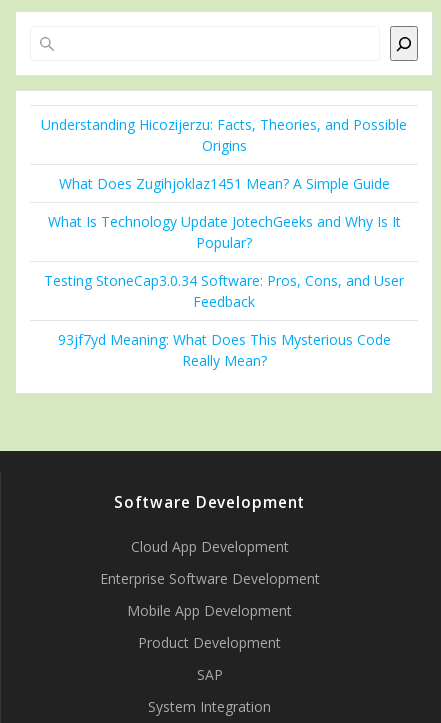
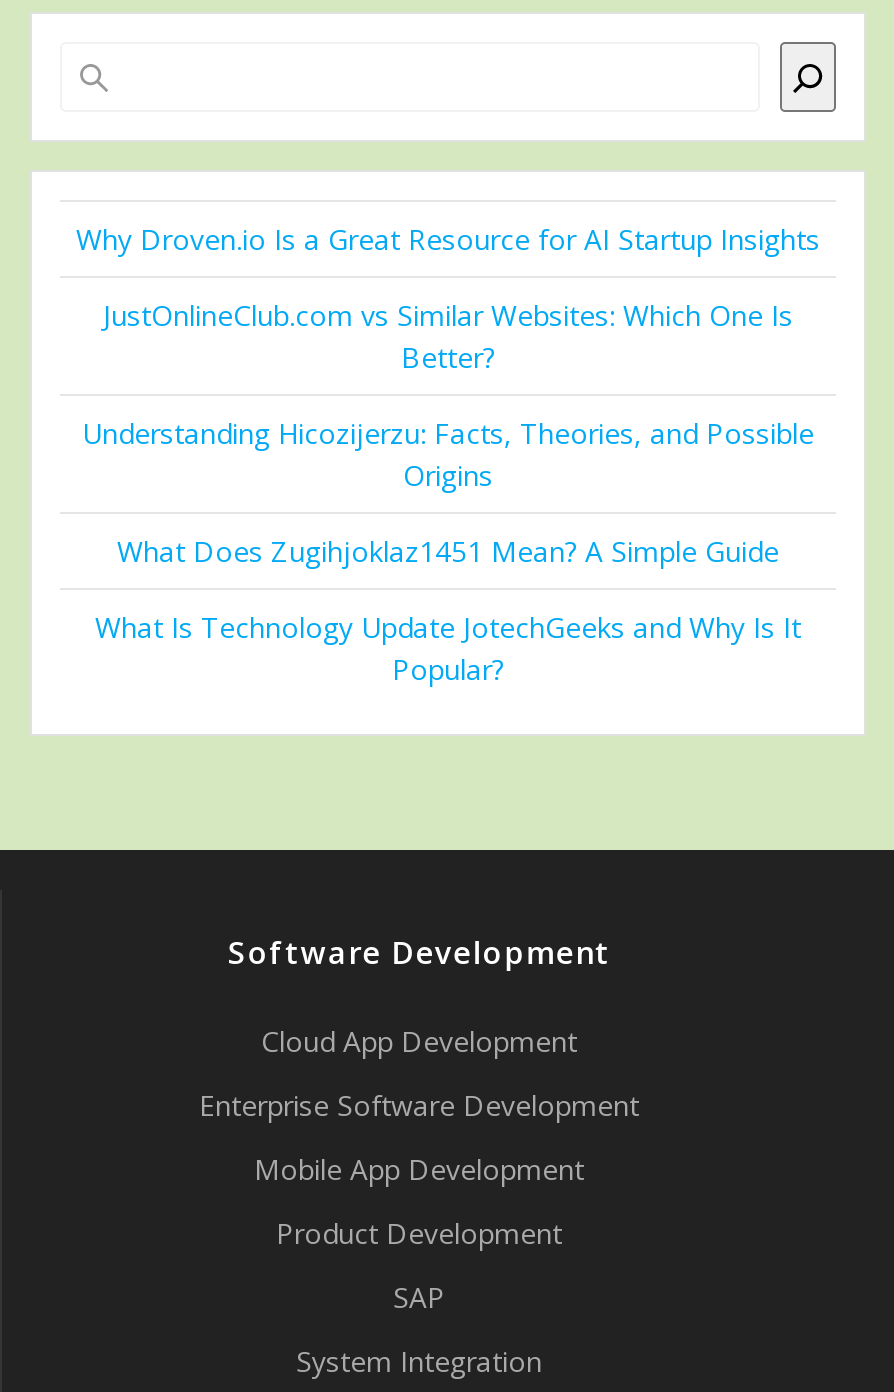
none -> [76,220,820,376] Why Droven.io Is a Great Resource for AI Startup Insights | JustOnlineClub.com vs Similar Websites: Which One Is | Better?
moved [41,115,407,252] -> [82,414,814,688]: Understanding Hicozijerzu: Facts, Theories, and Possible | Origins | What Does Zugihjoklaz1451 Mean? A Simple Guide | What Is Technology Update JotechGeeks and Why Is It | Popular?
[44,271,404,370] Testing StoneCap3.0.34 Software: Pros, Cons, and User | Feedback | 93jf7yd Meaning: What Does This Mysterious Code | Really Mean? -> none

